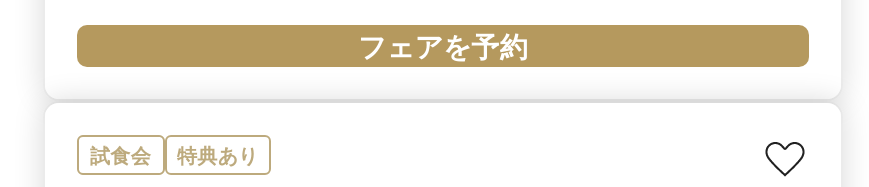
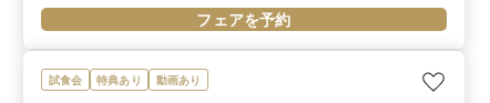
none -> [156,73,201,86] 動画あり

